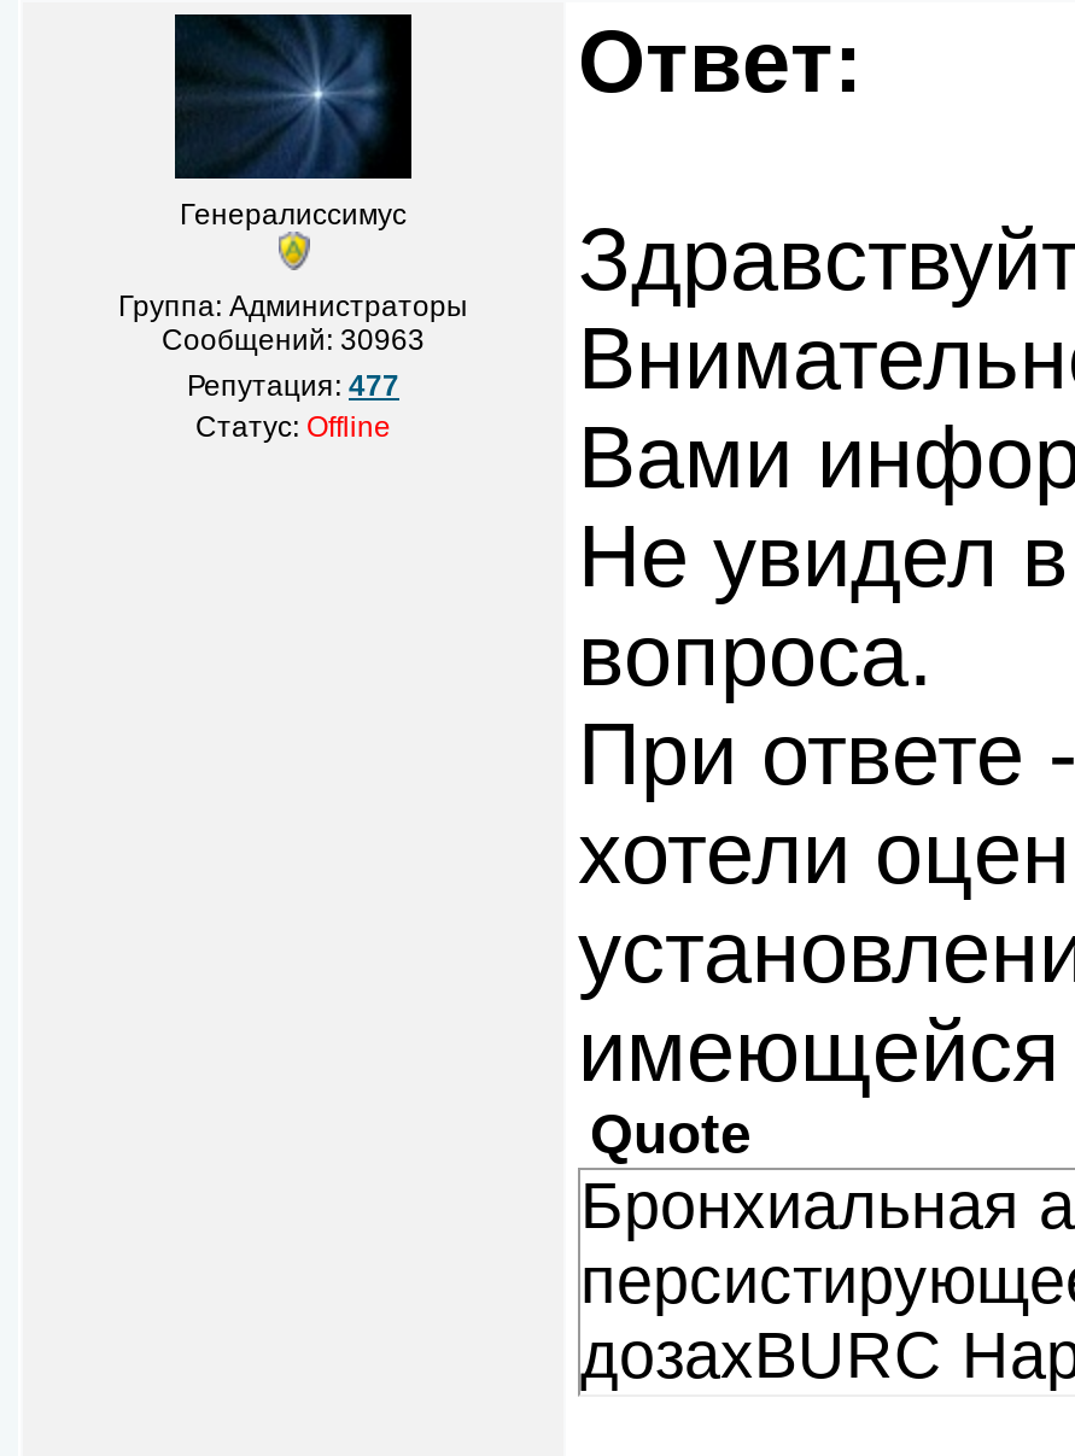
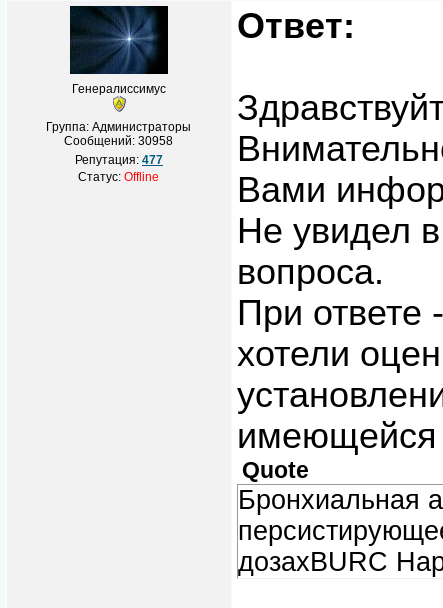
[162,323,425,357] Сообщений: 30963 -> [64,134,173,148] Сообщений: 30958

